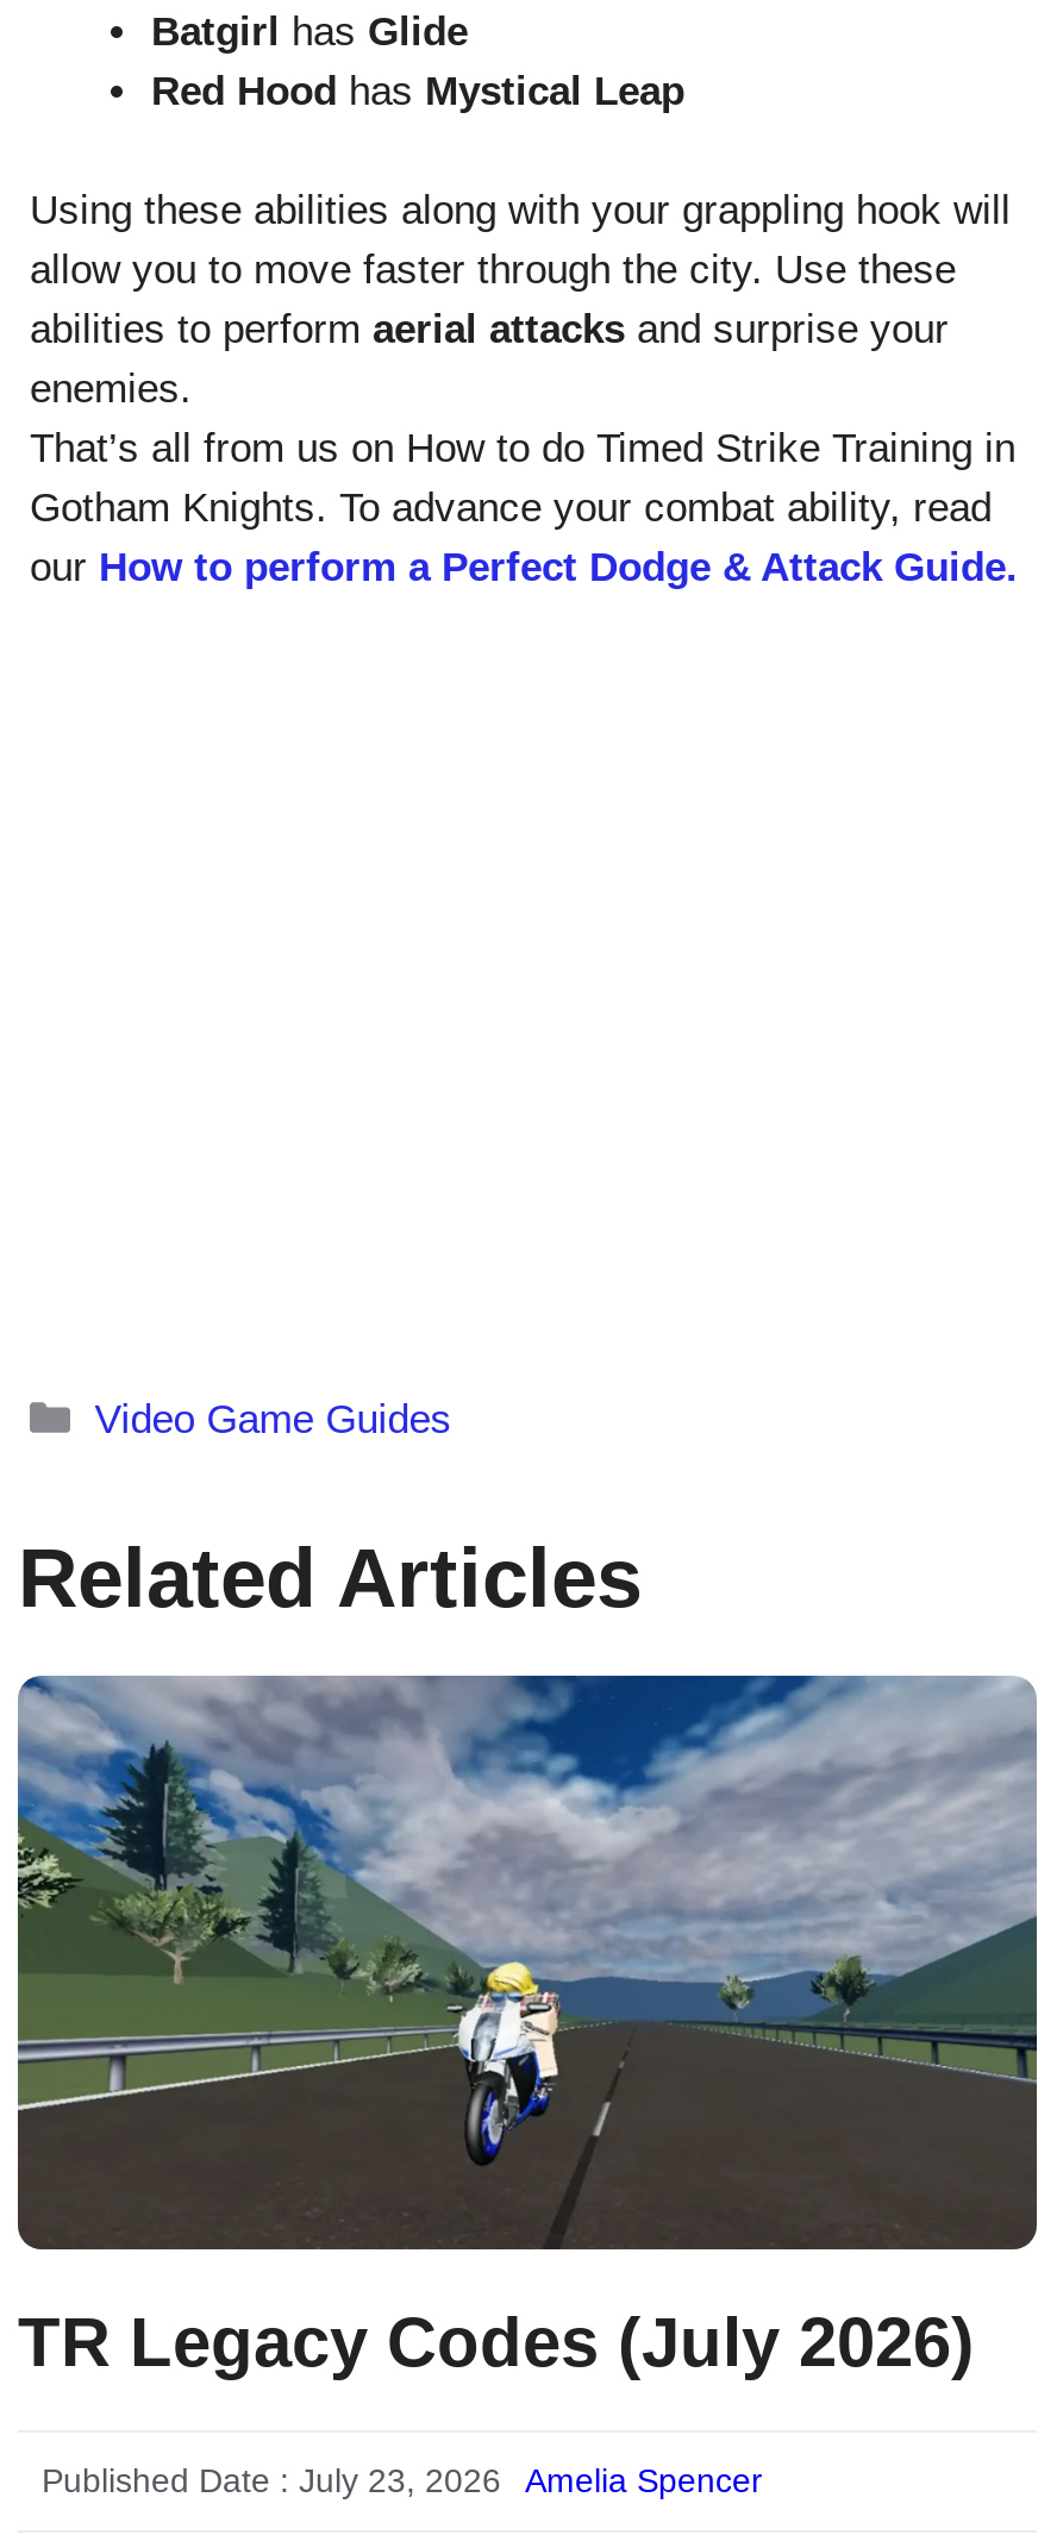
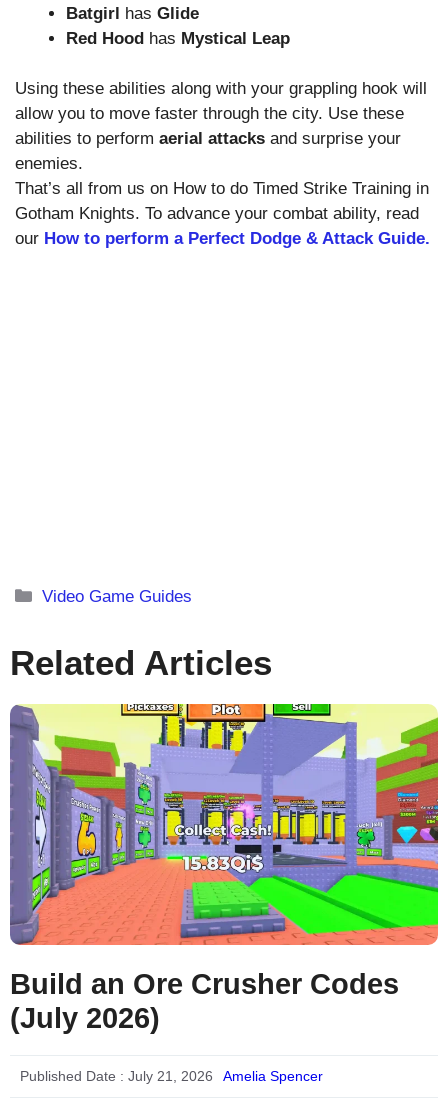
[15,1673,1039,2380] [image] | TR Legacy Codes (July 2026) -> [9,703,439,1034] [image] | Build an Ore Crusher Codes | (July 2026)
[42,2461,501,2499] Published Date : July 23, 2026 -> [20,1068,213,1084] Published Date : July 21, 2026

